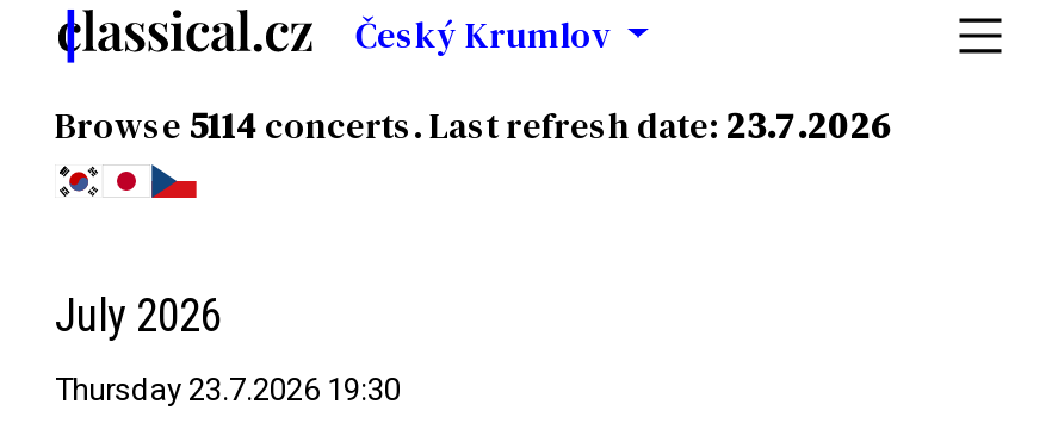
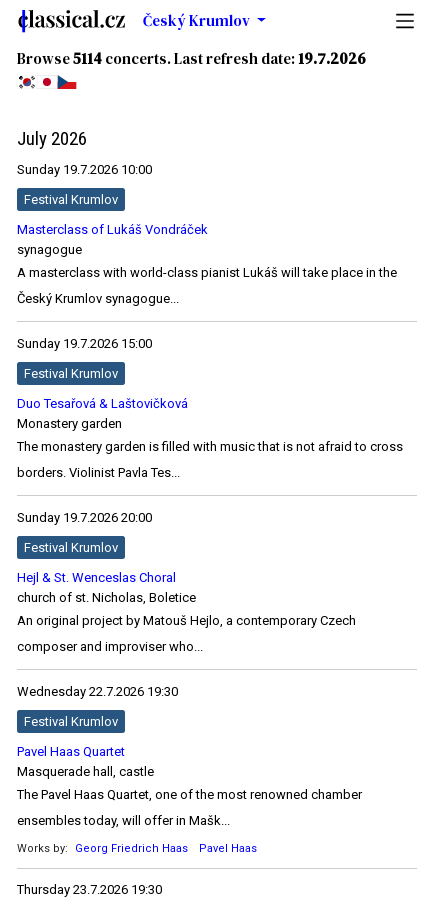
[55,99,892,149] Browse 5114 concerts.Last refresh date: 23.7.2026 -> [17,47,366,68] Browse 5114 concerts.Last refresh date: 19.7.2026
none -> [17,161,403,855] Sunday 19.7.2026 10:00 | Festival Krumlov | Masterclass of Lukáš Vondráček | synagogue | A masterclass with world-class pianist Lukáš will take place in the | Český Krumlov synagogue... | Sunday 19.7.2026 15:00 | Festival Krumlov | Duo Tesařová & Laštovičková | Monastery garden | The monastery garden is filled with music that is not afraid to cross | borders. Violinist Pavla Tes... | Sunday 19.7.2026 20:00 | Festival Krumlov | Hejl & St. Wenceslas Choral | church of st. Nicholas, Boletice | An original project by Matouš Hejlo, a contemporary Czech | composer and improviser who... | Wednesday 22.7.2026 19:30 | Festival Krumlov | Pavel Haas Quartet | Masquerade hall, castle | The Pavel Haas Quartet, one of the most renowned chamber | ensembles today, will offer in Mašk... | Works by: Georg Friedrich Haas | Pavel Haas

